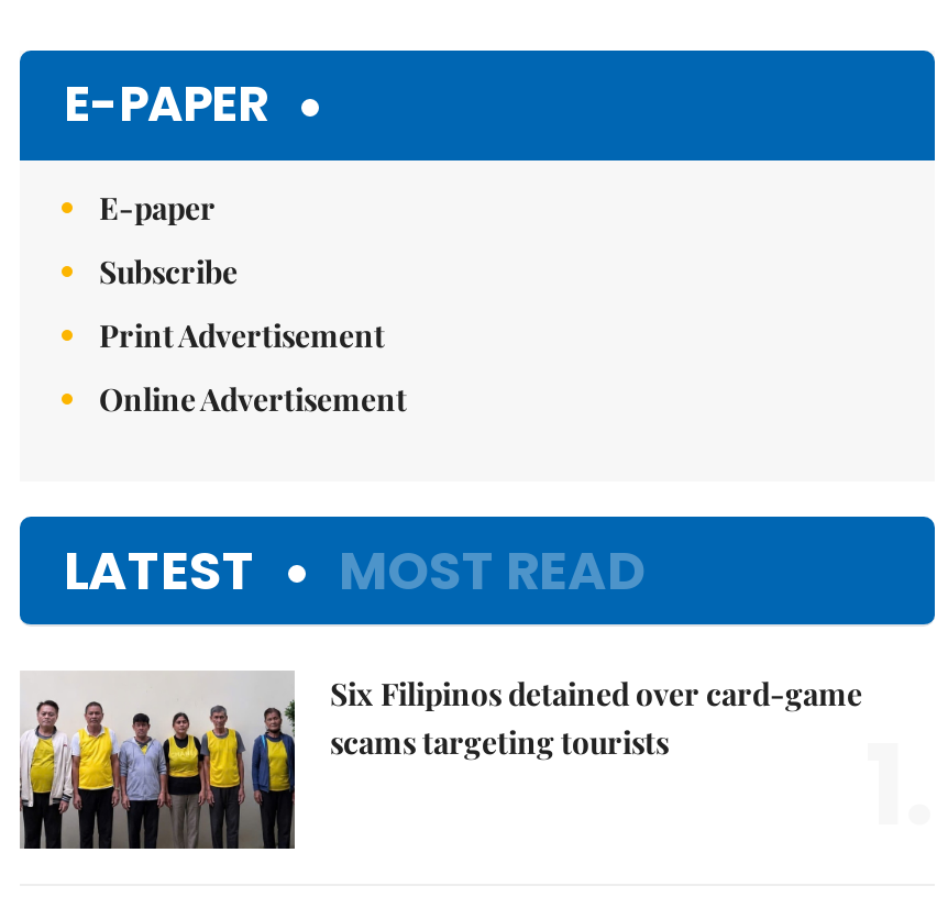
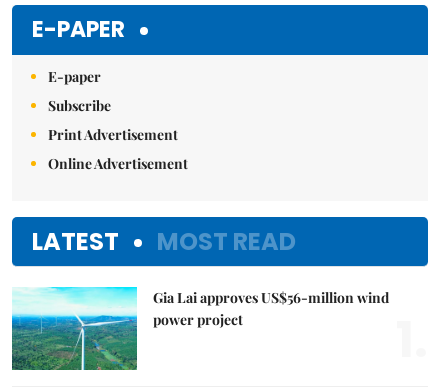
[20,671,862,853] [image] | Six Filipinos detained over card-game | scams targeting tourists -> [11,286,389,371] [image] | Gia Lai approves US$56-million wind | power project

